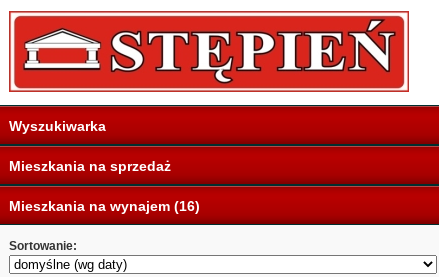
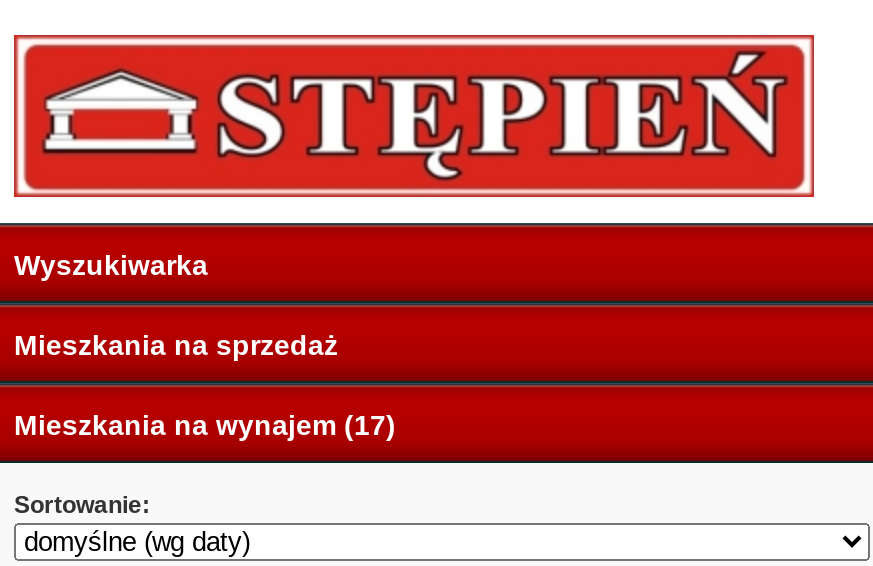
[9,198,200,214] Mieszkania na wynajem (16) -> [14,409,396,441] Mieszkania na wynajem (17)

